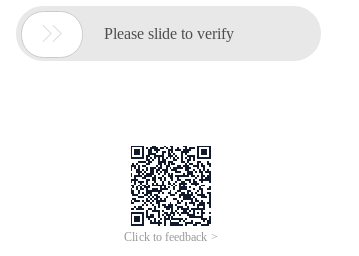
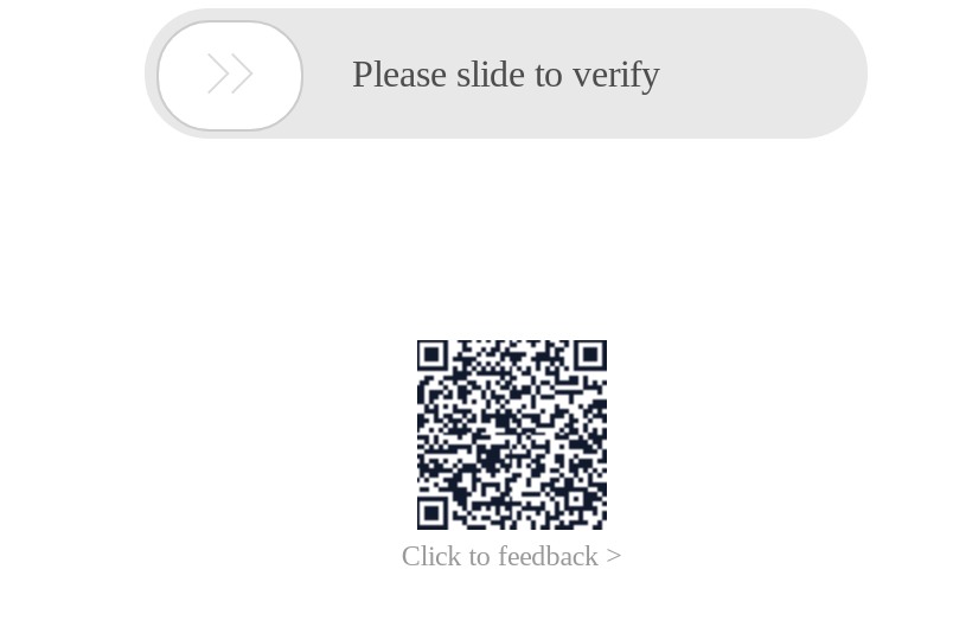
[130,145,211,227] [image] -> [415,338,609,532] [image]

